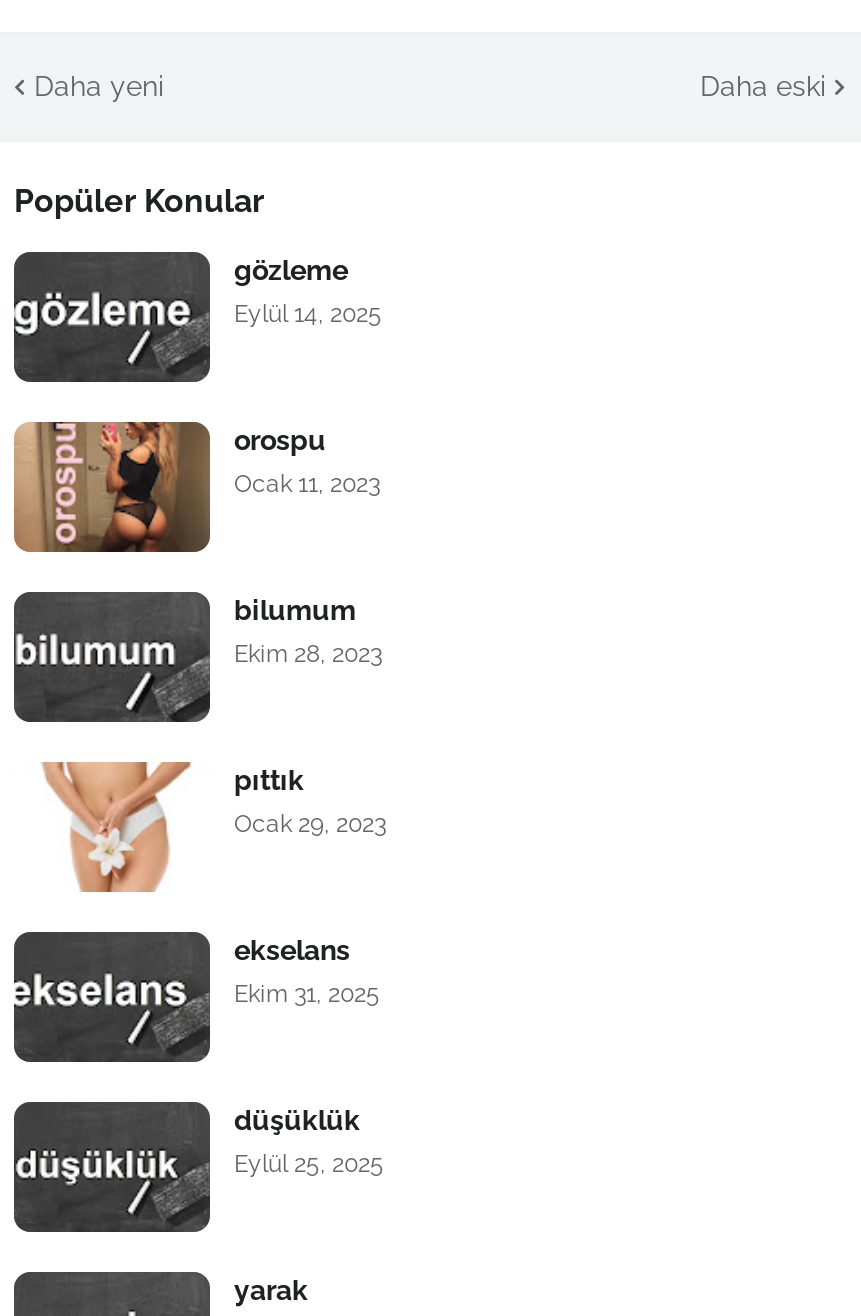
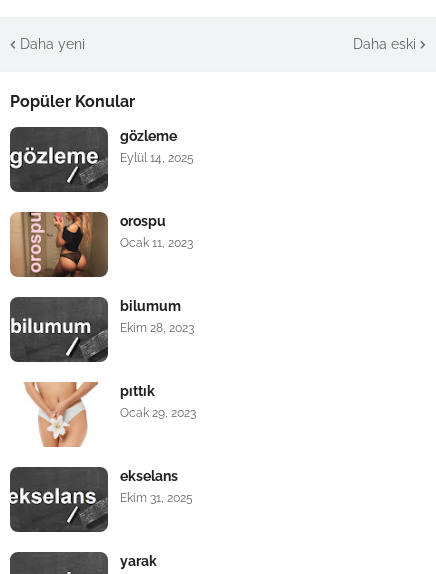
[234,1104,384,1178] düşüklük | Eylül 25, 2025 -> none

